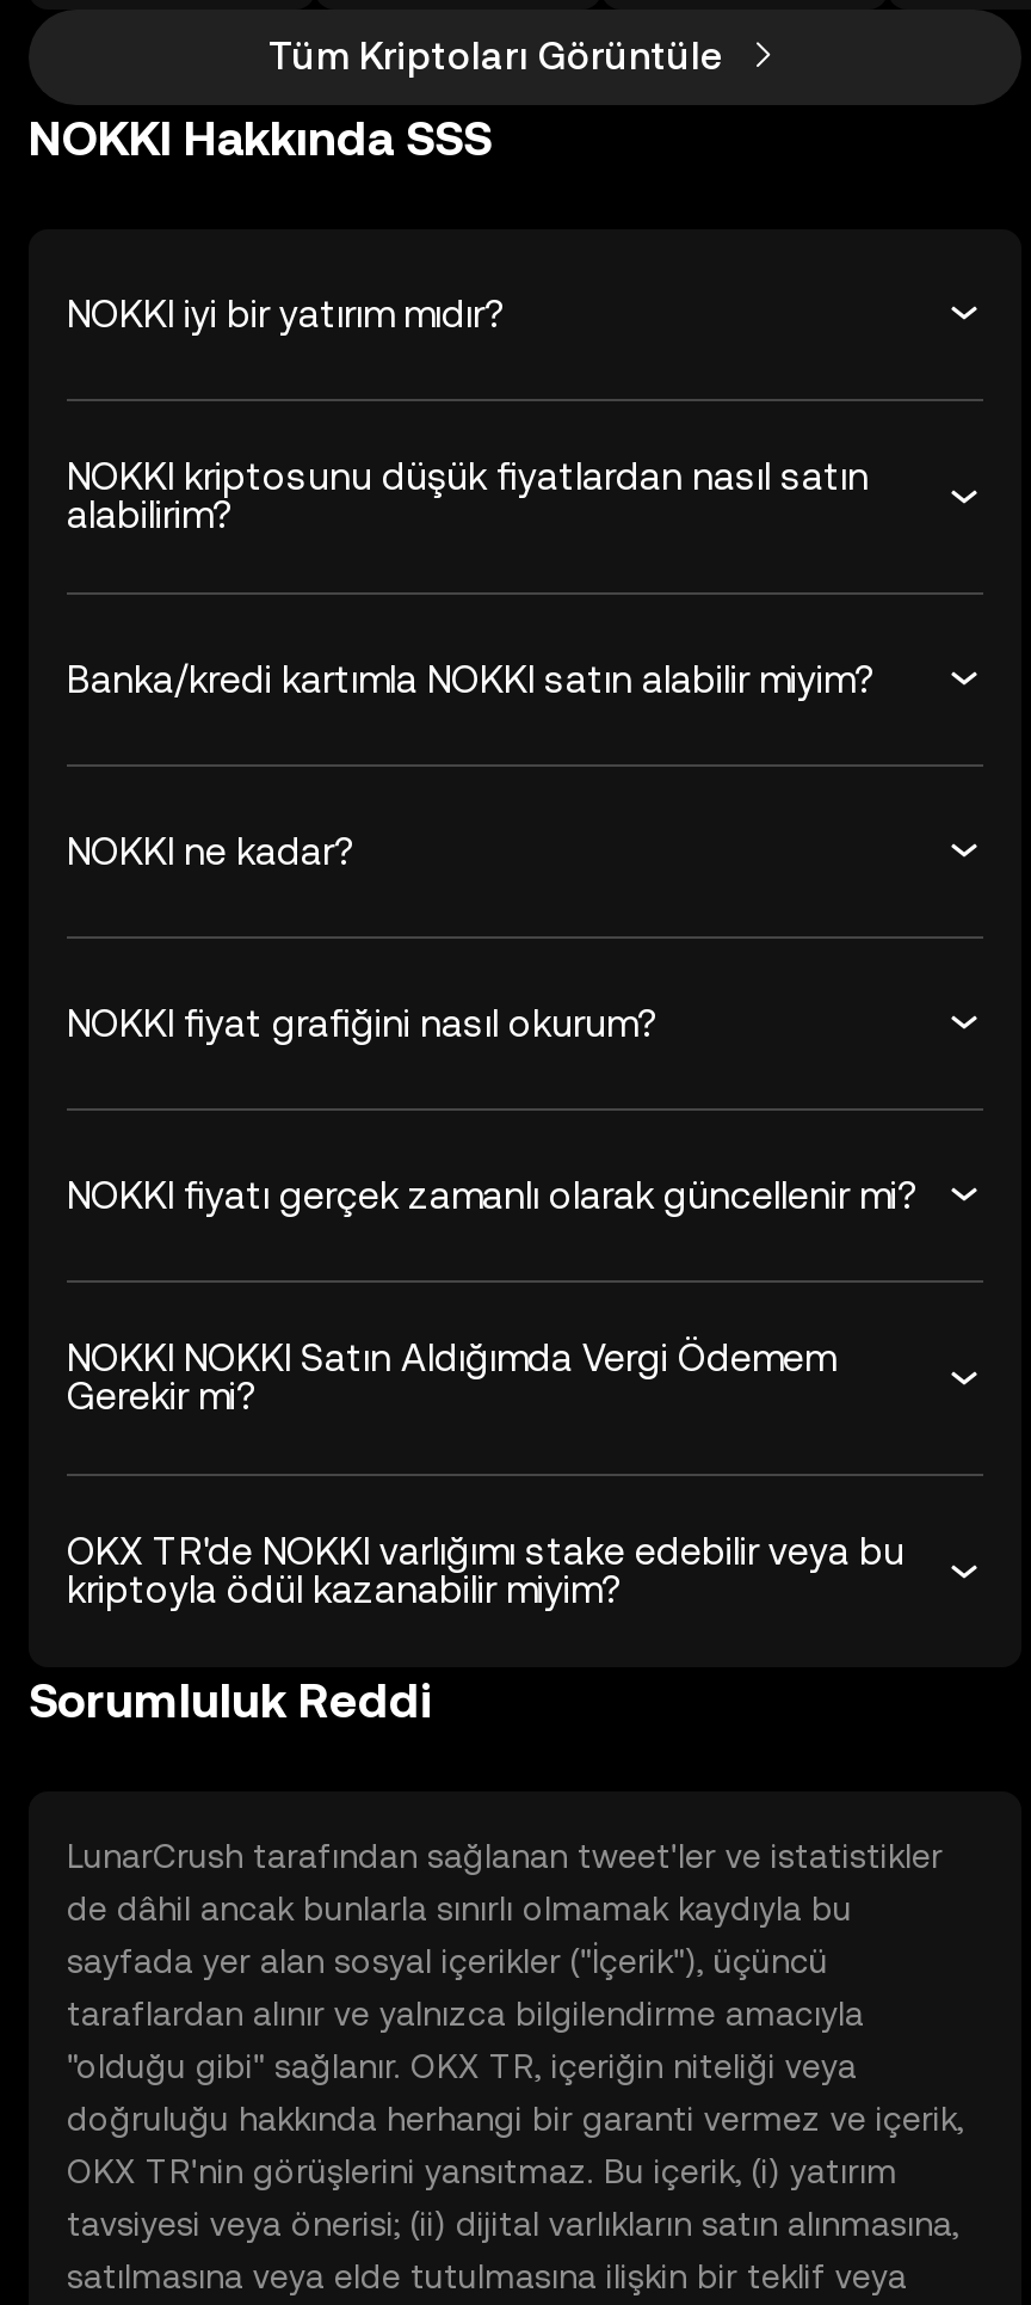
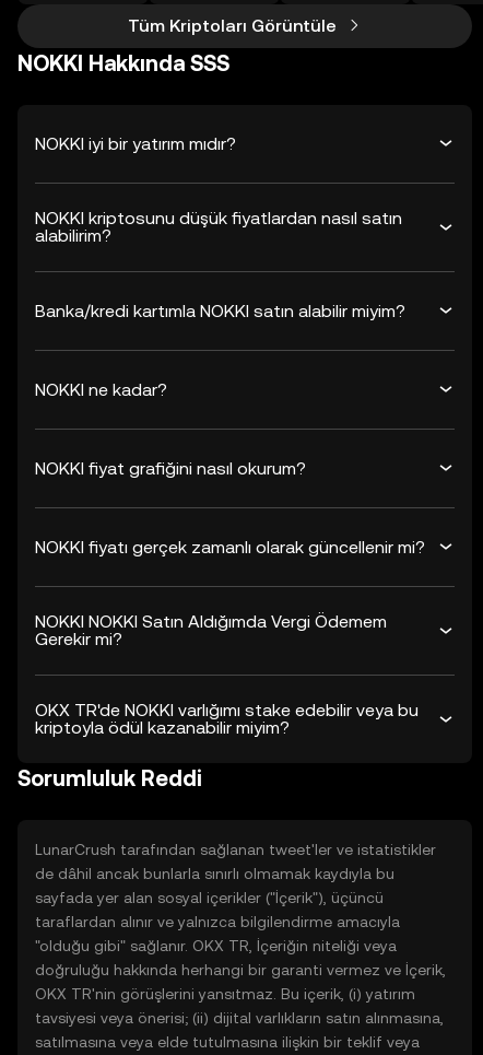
[67,2047,857,2085] "olduğu gibi" sağlanır. OKX TR, içeriğin niteliği veya -> [35,937,397,954] "olduğu gibi" sağlanır. OKX TR, İçeriğin niteliği veya
[67,2100,964,2138] doğruluğu hakkında herhangi bir garanti vermez ve içerik, -> [35,961,446,978] doğruluğu hakkında herhangi bir garanti vermez ve İçerik,

